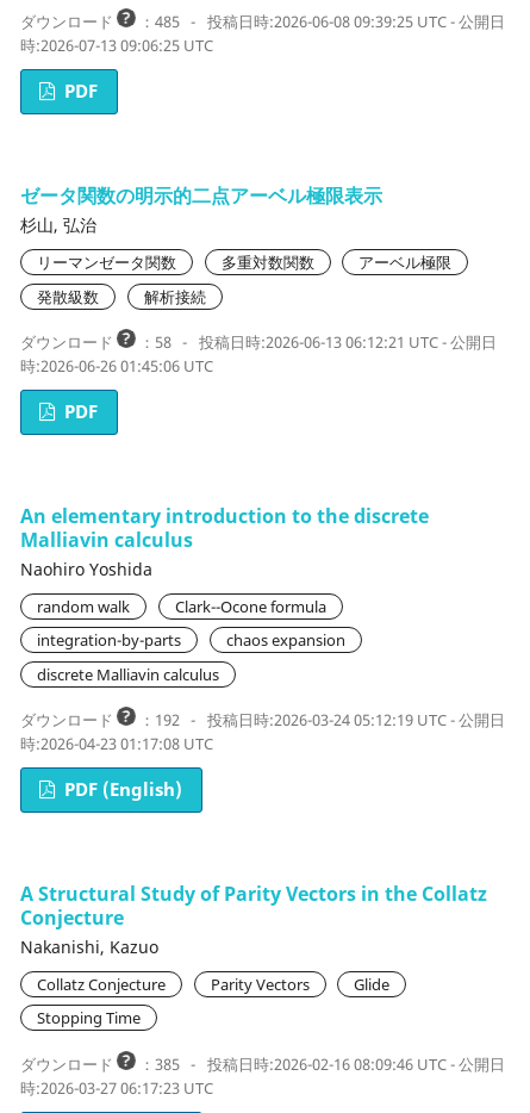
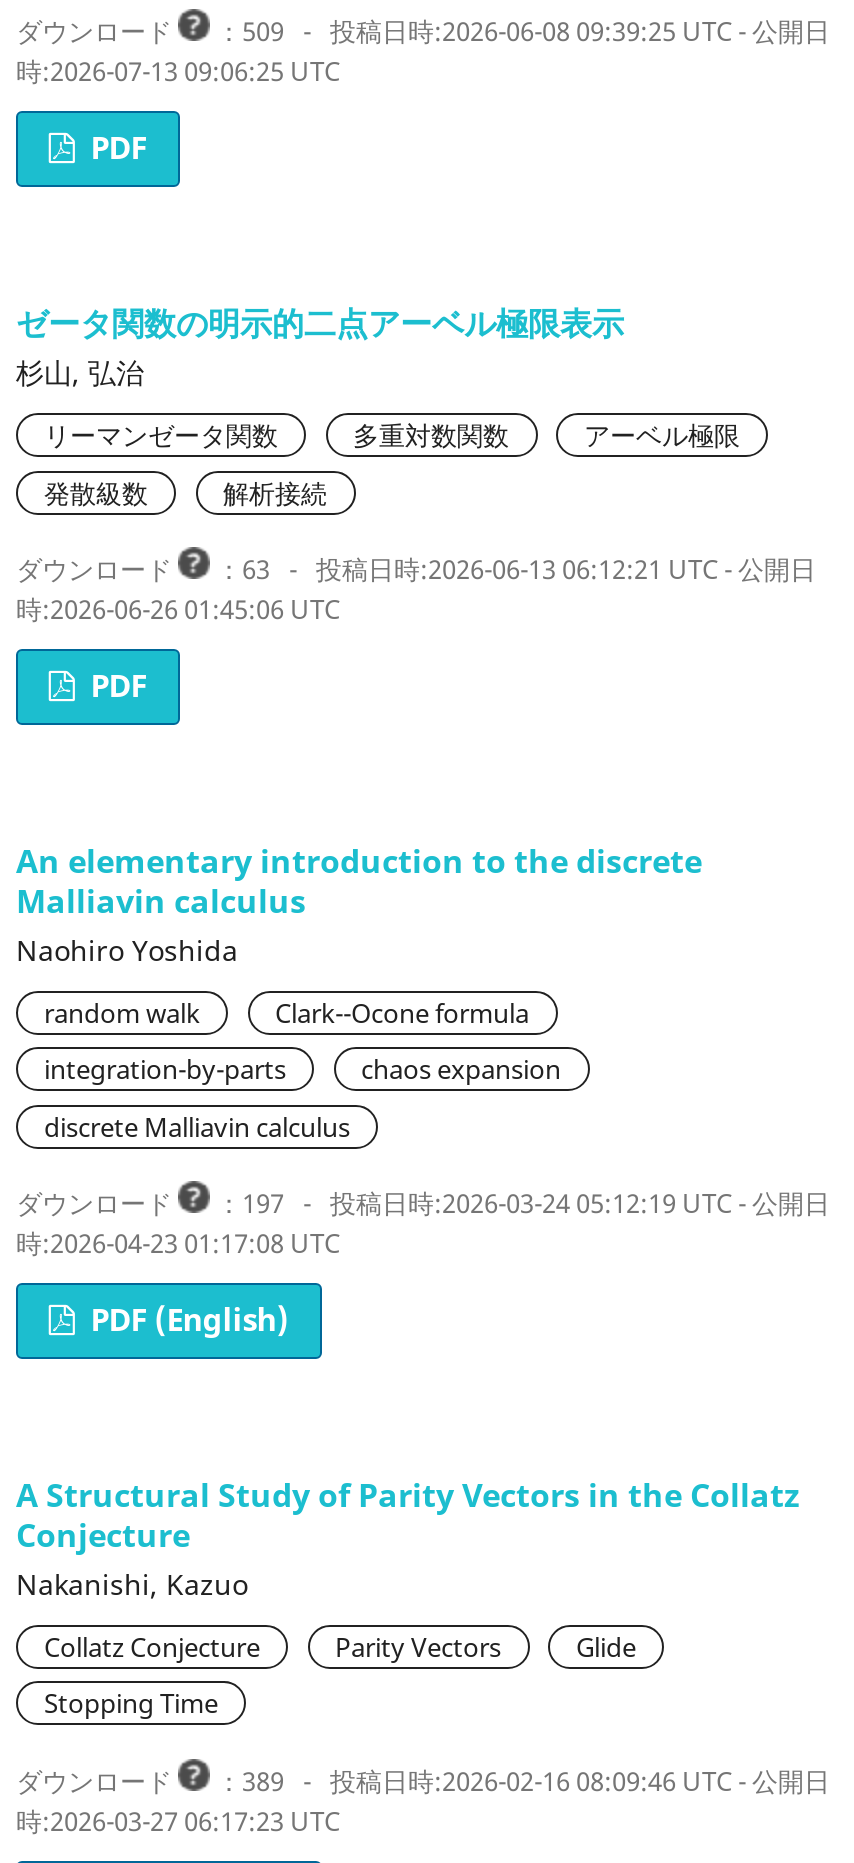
[139,11,505,33] ：485 - 投稿日時:2026-06-08 09:39:25 UTC - 公開日 -> [216,14,830,50] ：509 - 投稿日時:2026-06-08 09:39:25 UTC - 公開日
[139,331,497,353] ：58 - 投稿日時:2026-06-13 06:12:21 UTC - 公開日 -> [216,551,816,587] ：63 - 投稿日時:2026-06-13 06:12:21 UTC - 公開日
[139,709,505,731] ：192 - 投稿日時:2026-03-24 05:12:19 UTC - 公開日 -> [216,1185,830,1221] ：197 - 投稿日時:2026-03-24 05:12:19 UTC - 公開日
[139,1053,505,1075] ：385 - 投稿日時:2026-02-16 08:09:46 UTC - 公開日 -> [216,1763,830,1799] ：389 - 投稿日時:2026-02-16 08:09:46 UTC - 公開日

